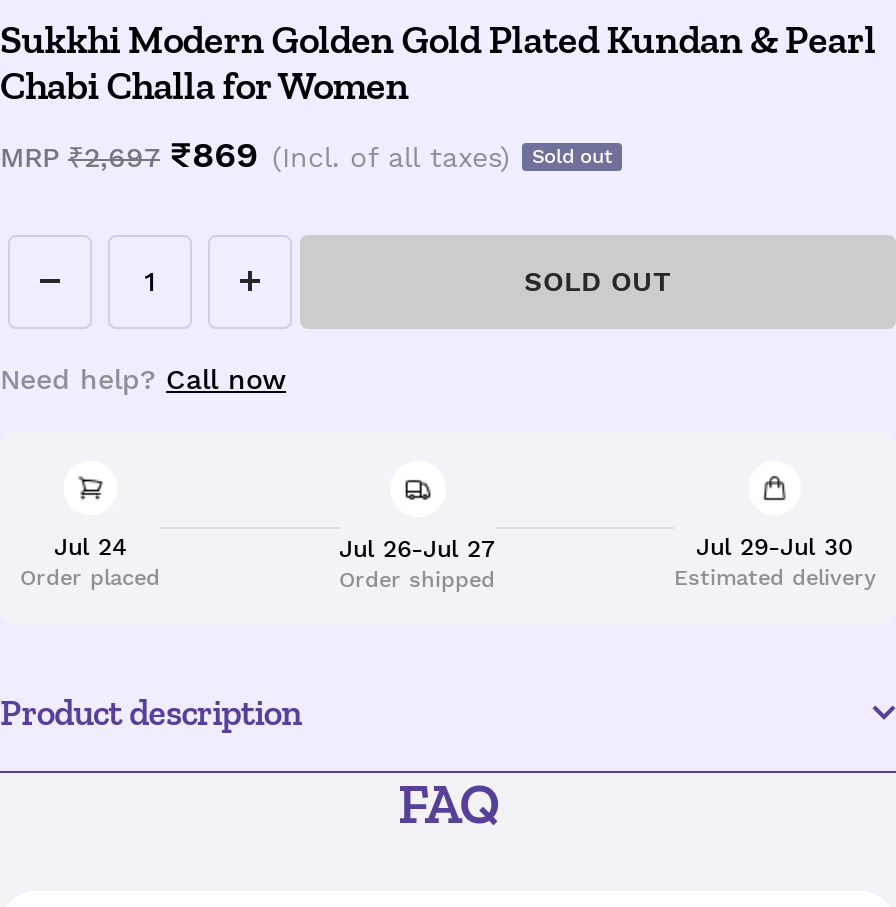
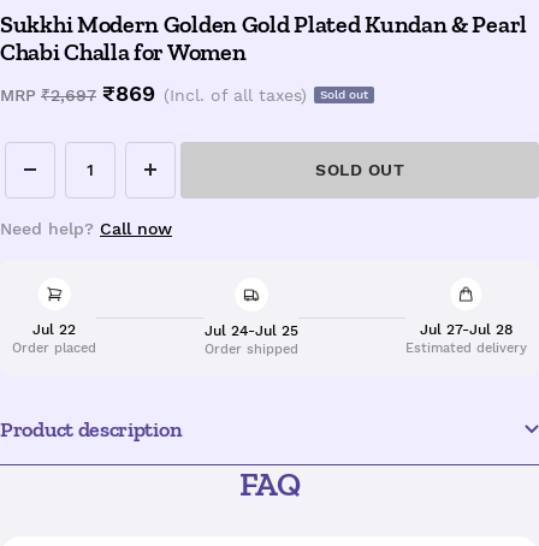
[54,532,126,560] Jul 24 -> [32,321,76,338] Jul 22
[339,534,495,562] Jul 26-Jul 27 -> [204,322,298,339] Jul 24-Jul 25
[696,532,854,560] Jul 29-Jul 30 -> [420,321,513,338] Jul 27-Jul 28

